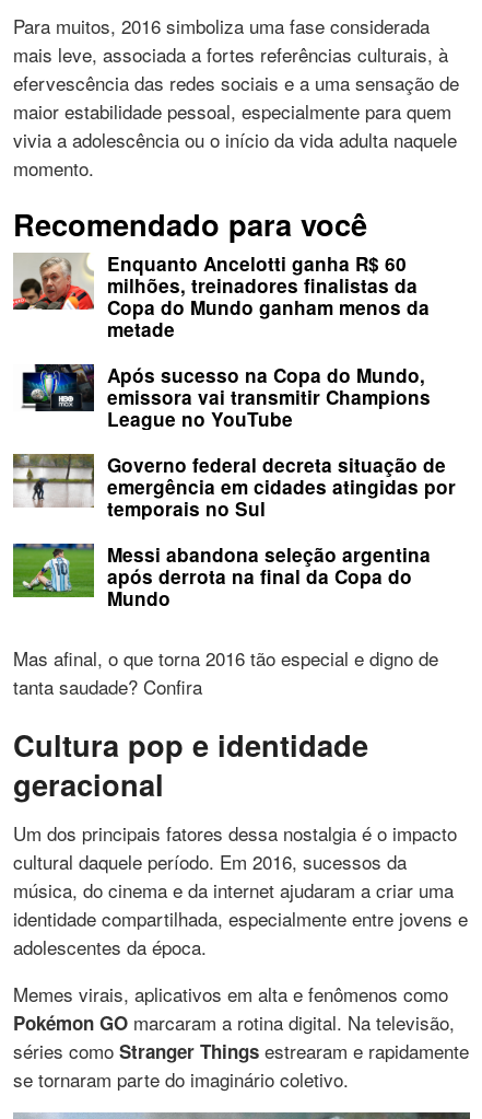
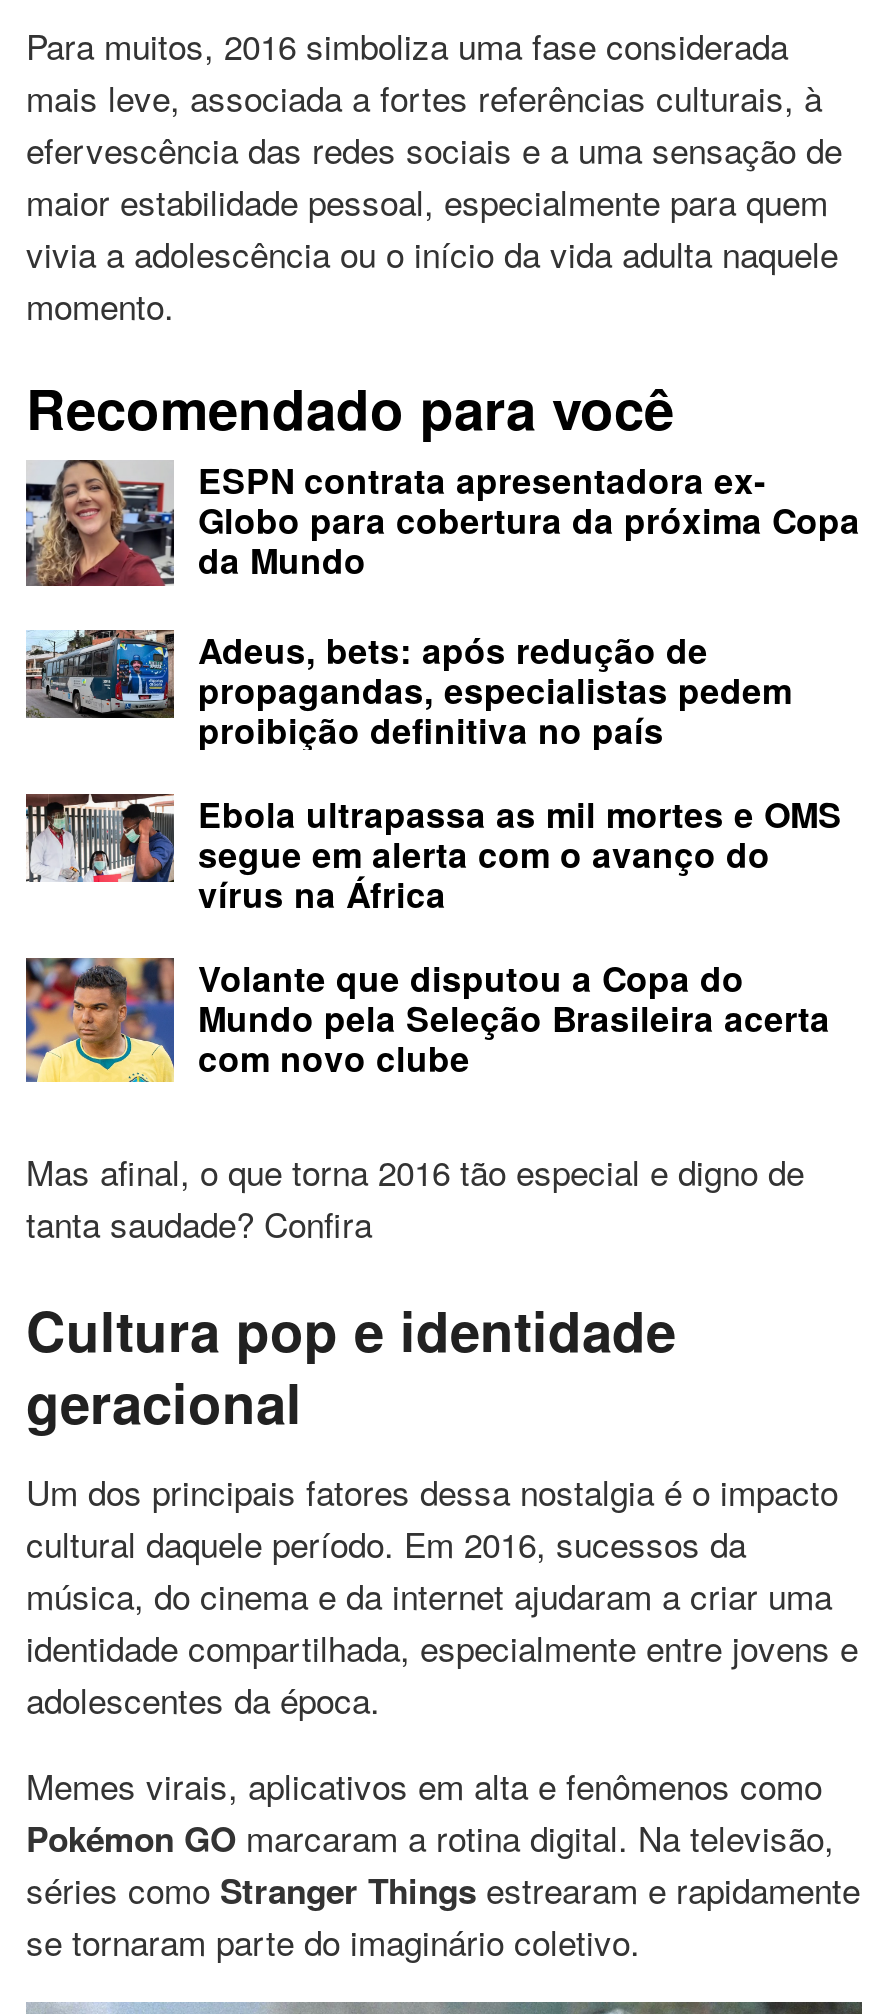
[12,250,430,342] [image] | Enquanto Ancelotti ganha R$ 60 | milhões, treinadores finalistas da | Copa do Mundo ganham menos da | metade -> [24,456,860,588] [image] | ESPN contrata apresentadora ex- | Globo para cobertura da próxima Copa | da Mundo
[13,362,431,432] [image] | Após sucesso na Copa do Mundo, | emissora vai transmitir Champions | League no YouTube -> [24,625,792,753] [image] | Adeus, bets: após redução de | propagandas, especialistas pedem | proibição definitiva no país
[13,452,456,522] [image] | Governo federal decreta situação de | emergência em cidades atingidas por | temporais no Sul -> [24,789,842,917] [image] | Ebola ultrapassa as mil mortes e OMS | segue em alerta com o avanço do | vírus na África
[12,541,431,611] [image] | Messi abandona seleção argentina | após derrota na final da Copa do | Mundo -> [24,953,830,1084] [image] | Volante que disputou a Copa do | Mundo pela Seleção Brasileira acerta | com novo clube

